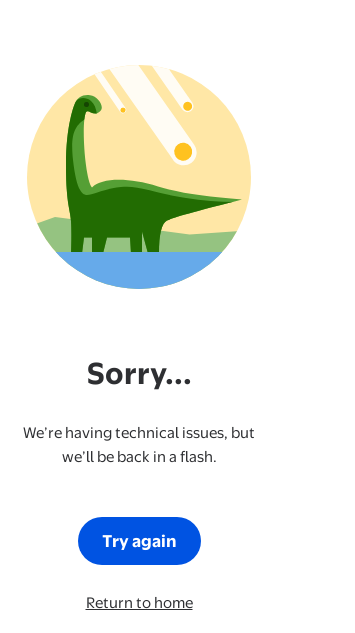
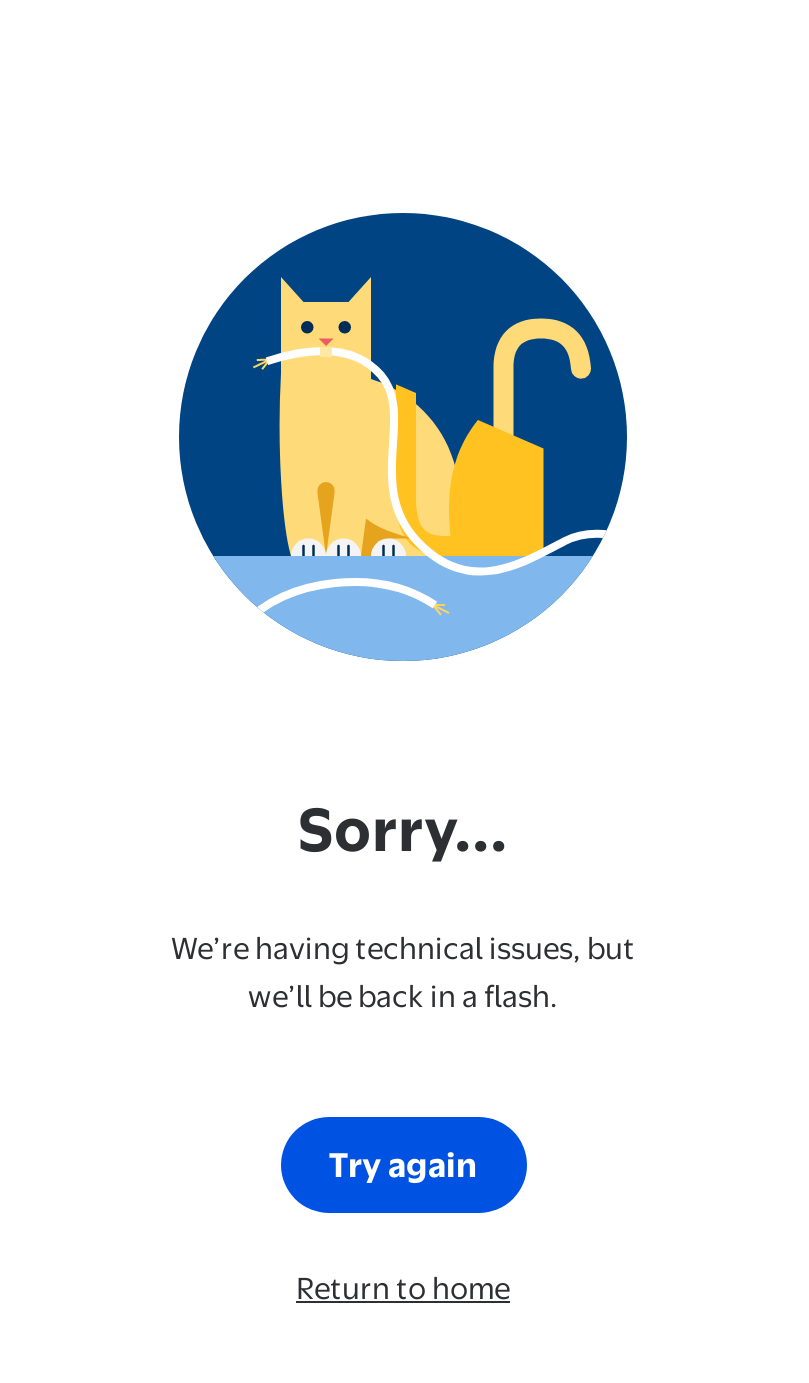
[27,65,251,266] [image] -> [177,211,629,617] [image]

